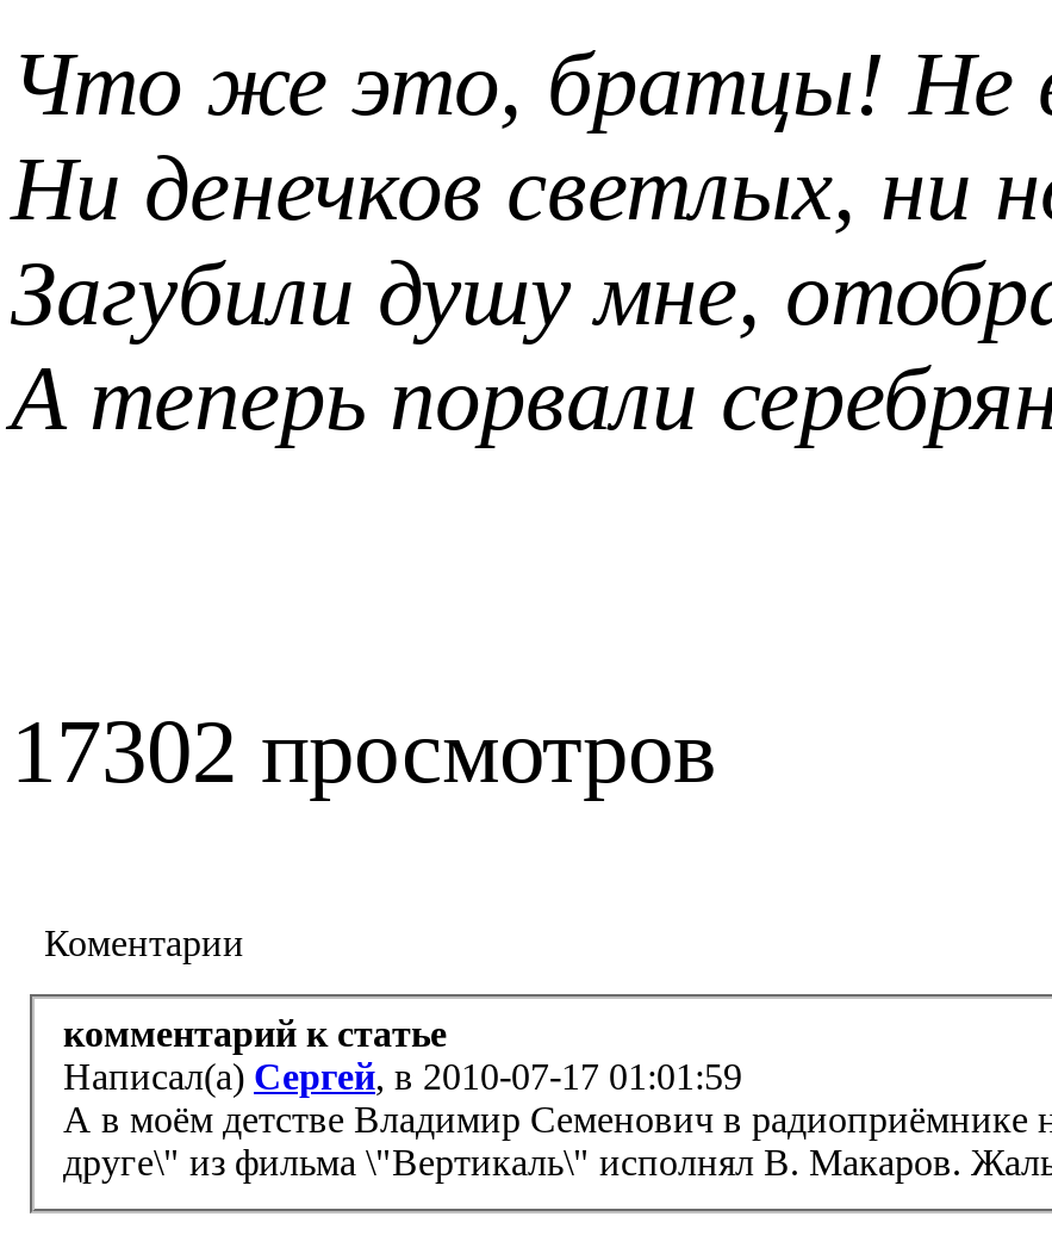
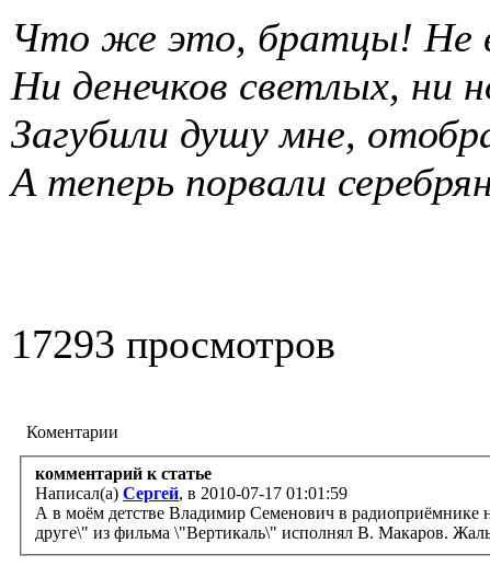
[11,701,716,801] 17302 просмотров -> [11,321,335,367] 17293 просмотров

